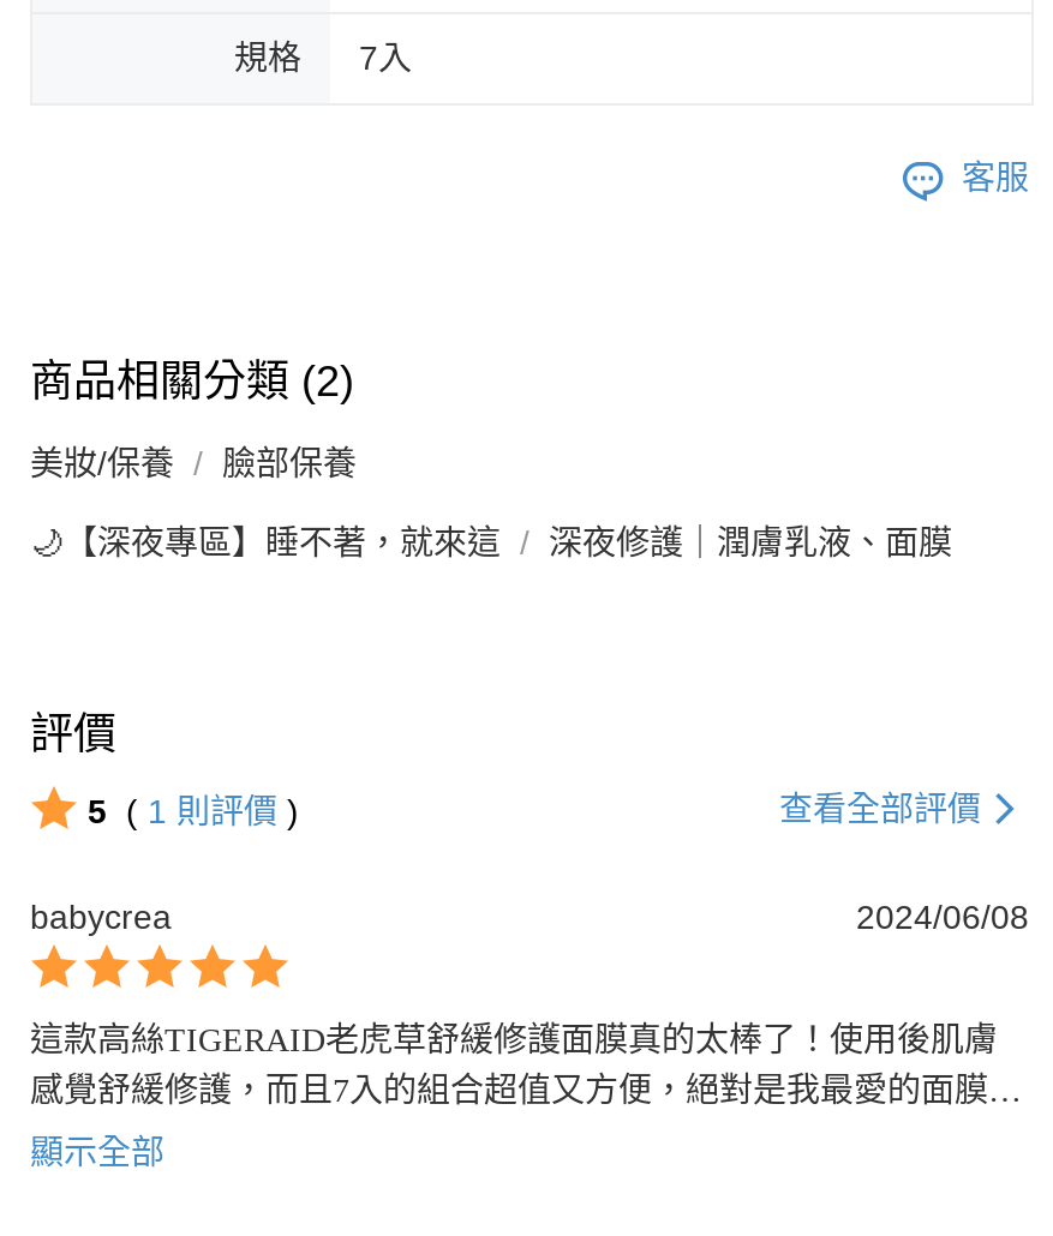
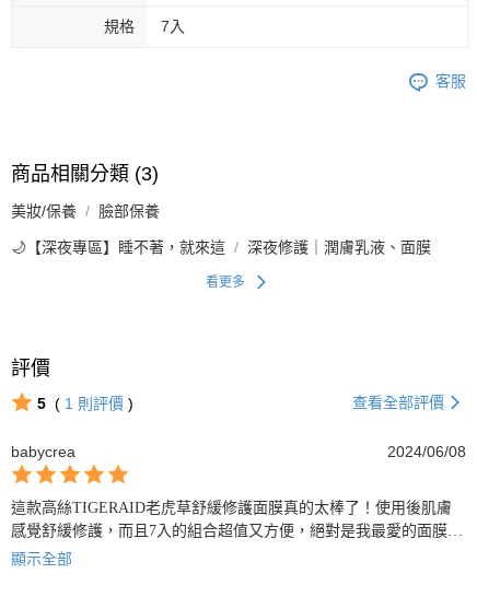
[30,357,354,405] 商品相關分類 (2) -> [11,163,159,185] 商品相關分類 (3)
none -> [205,275,245,290] 看更多

